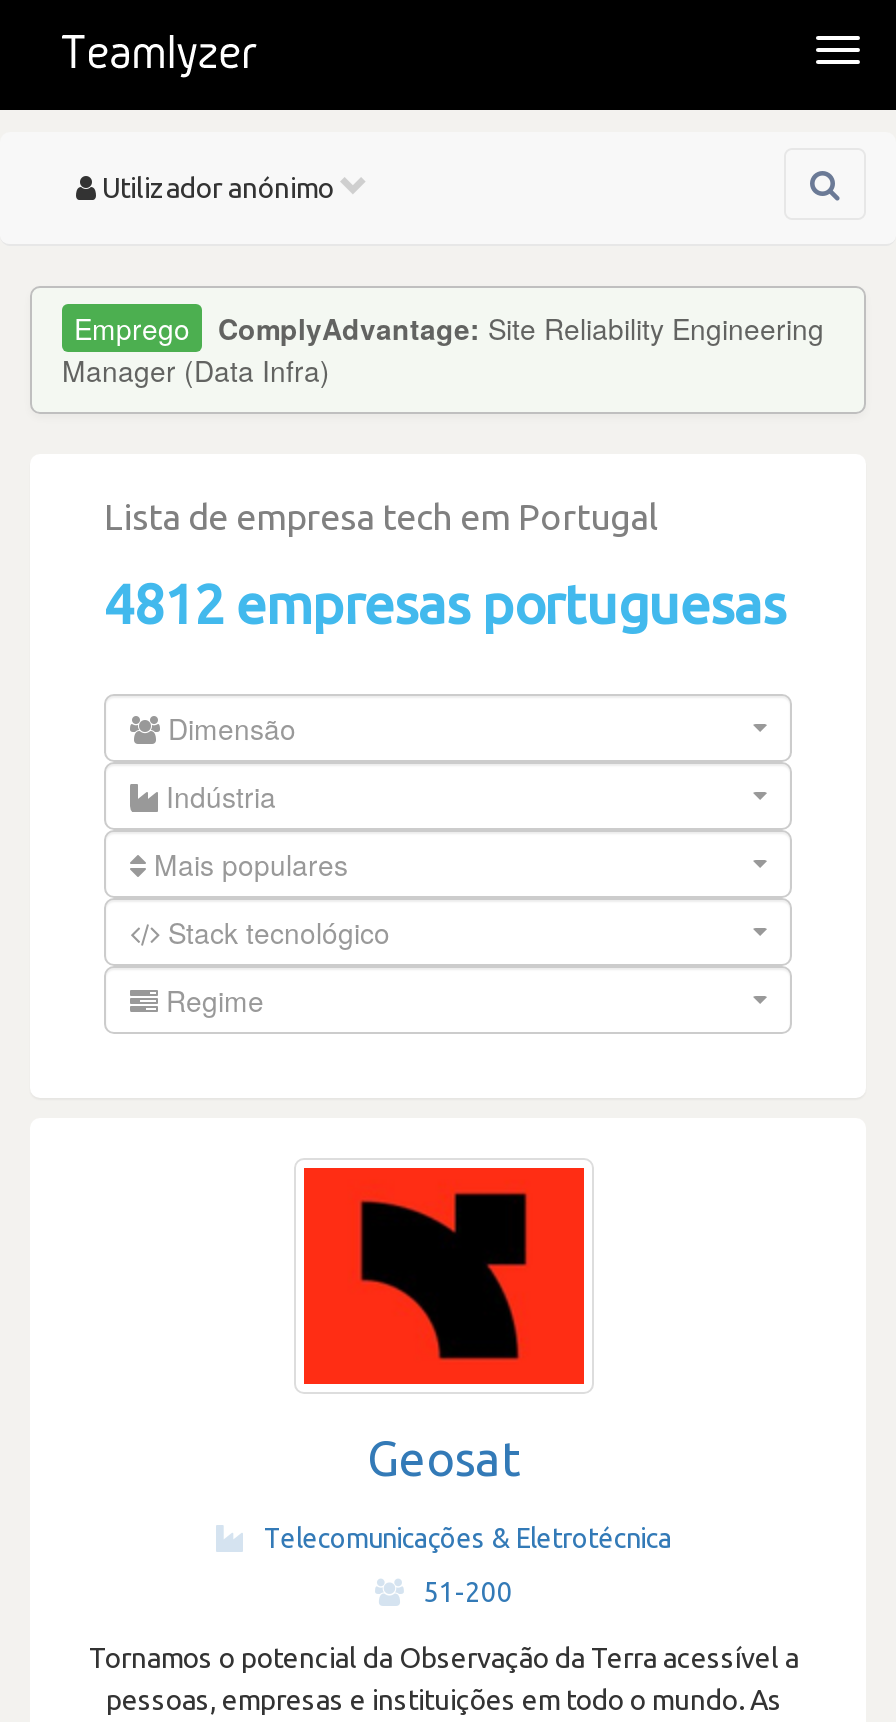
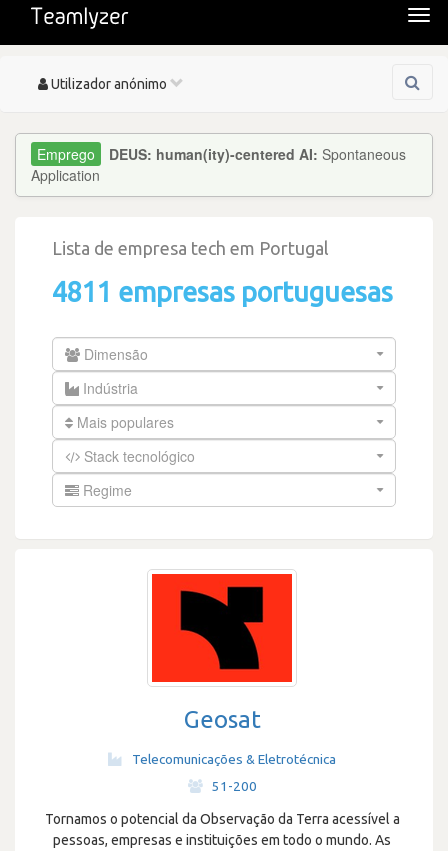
[62,308,824,390] ComplyAdvantage: Site Reliability Engineering | Manager (Data Infra) -> [31,144,406,185] DEUS: human(ity)-centered AI: Spontaneous | Application
[104,574,786,634] 4812 empresas portuguesas -> [52,277,393,307] 4811 empresas portuguesas

